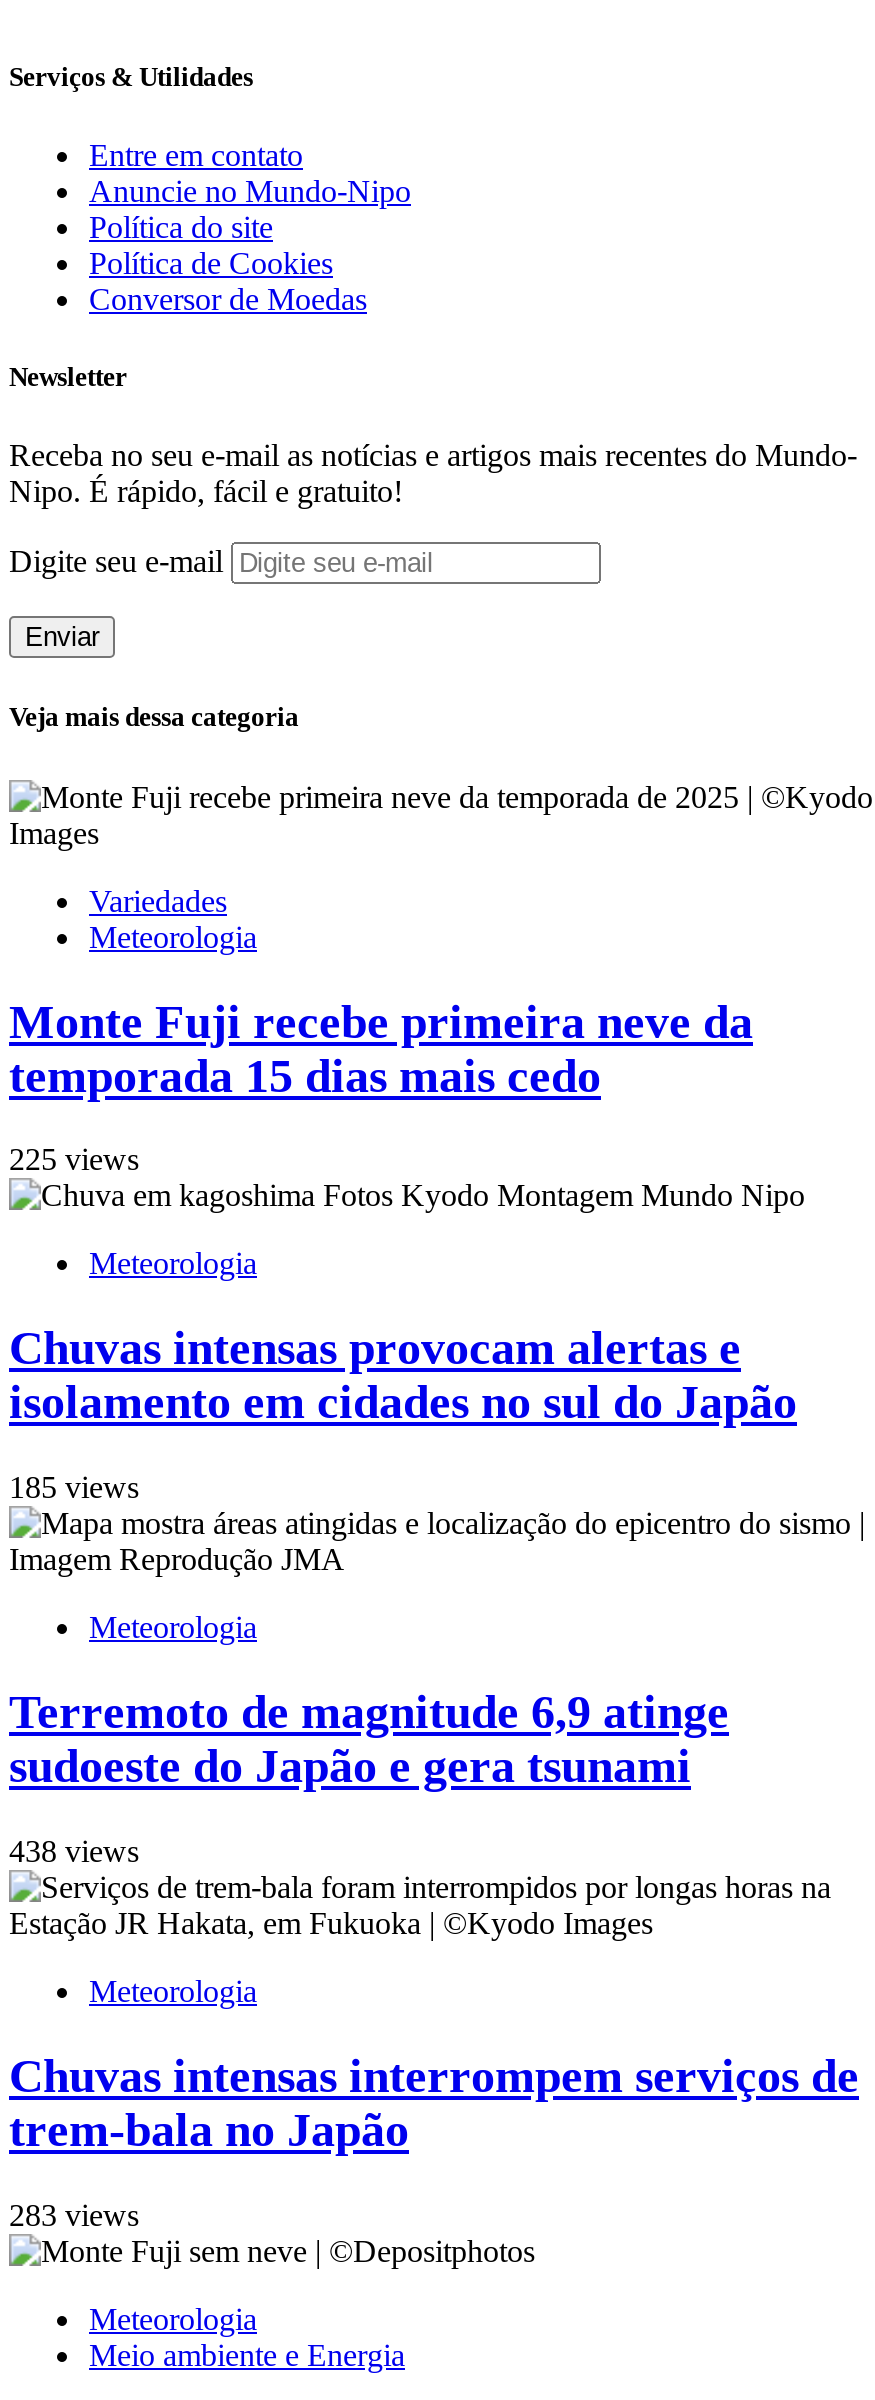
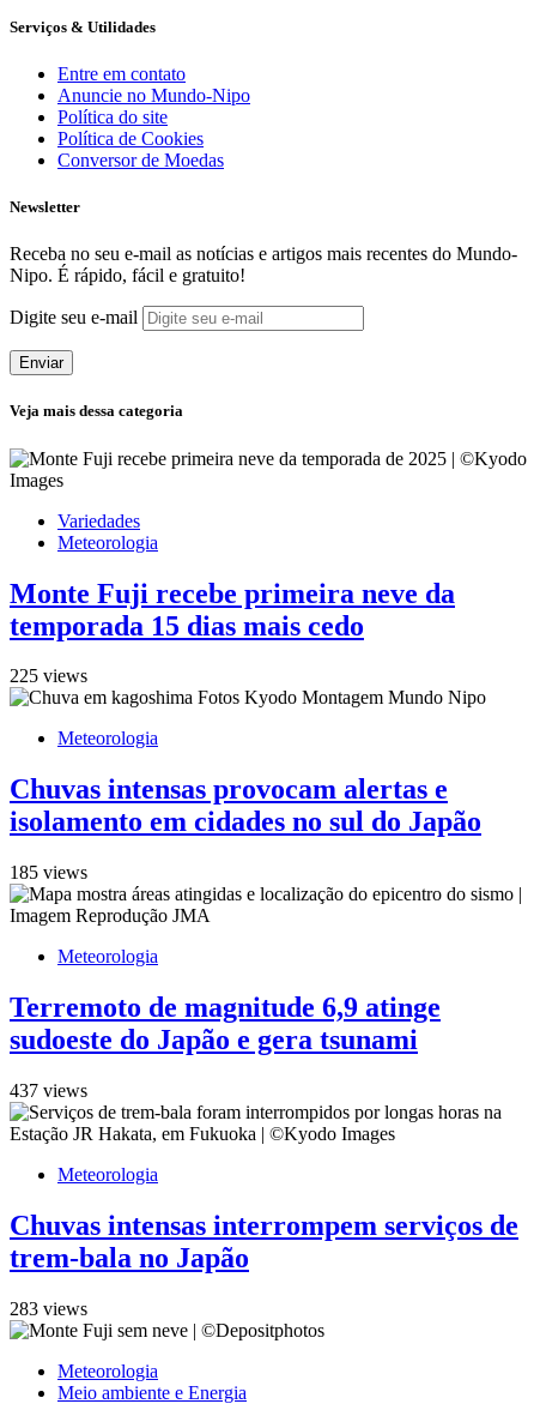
[9,1834,139,1868] 438 views -> [10,1080,87,1101] 437 views

